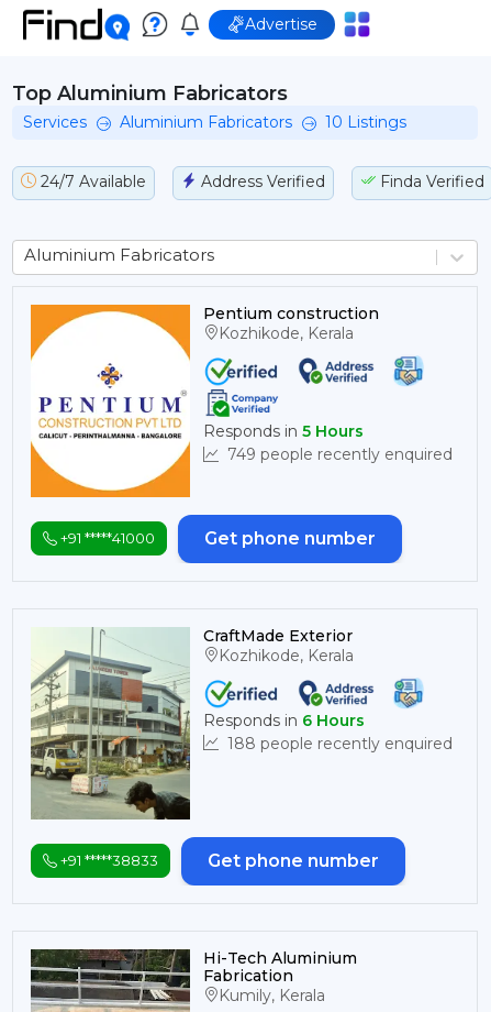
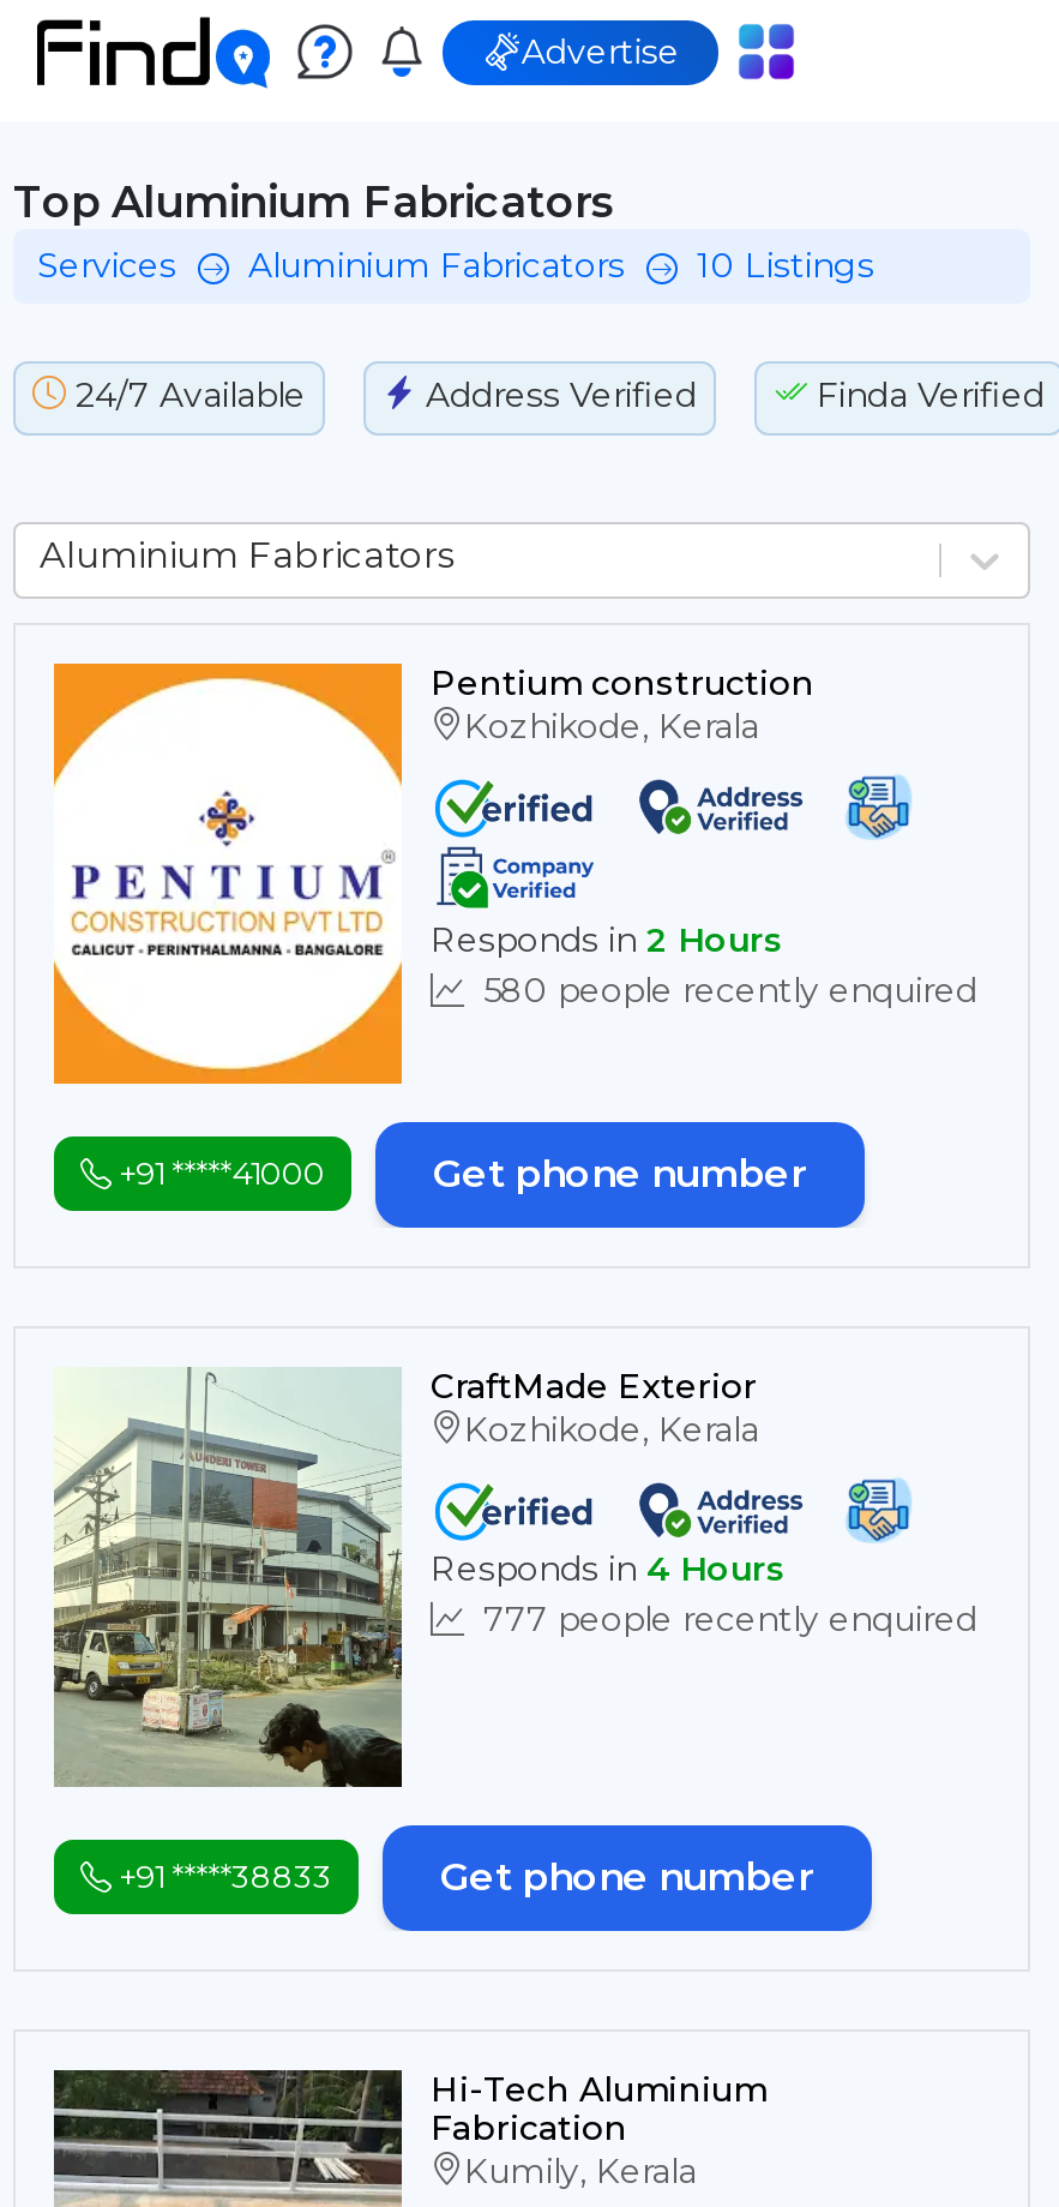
[203,422,364,441] Responds in 5 Hours -> [431,918,783,962] Responds in 2 Hours
[227,445,453,465] 749 people recently enquired -> [483,969,977,1012] 580 people recently enquired
[203,710,365,730] Responds in 6 Hours -> [431,1547,786,1591] Responds in 4 Hours
[227,733,453,753] 188 people recently enquired -> [483,1598,977,1641] 777 people recently enquired

